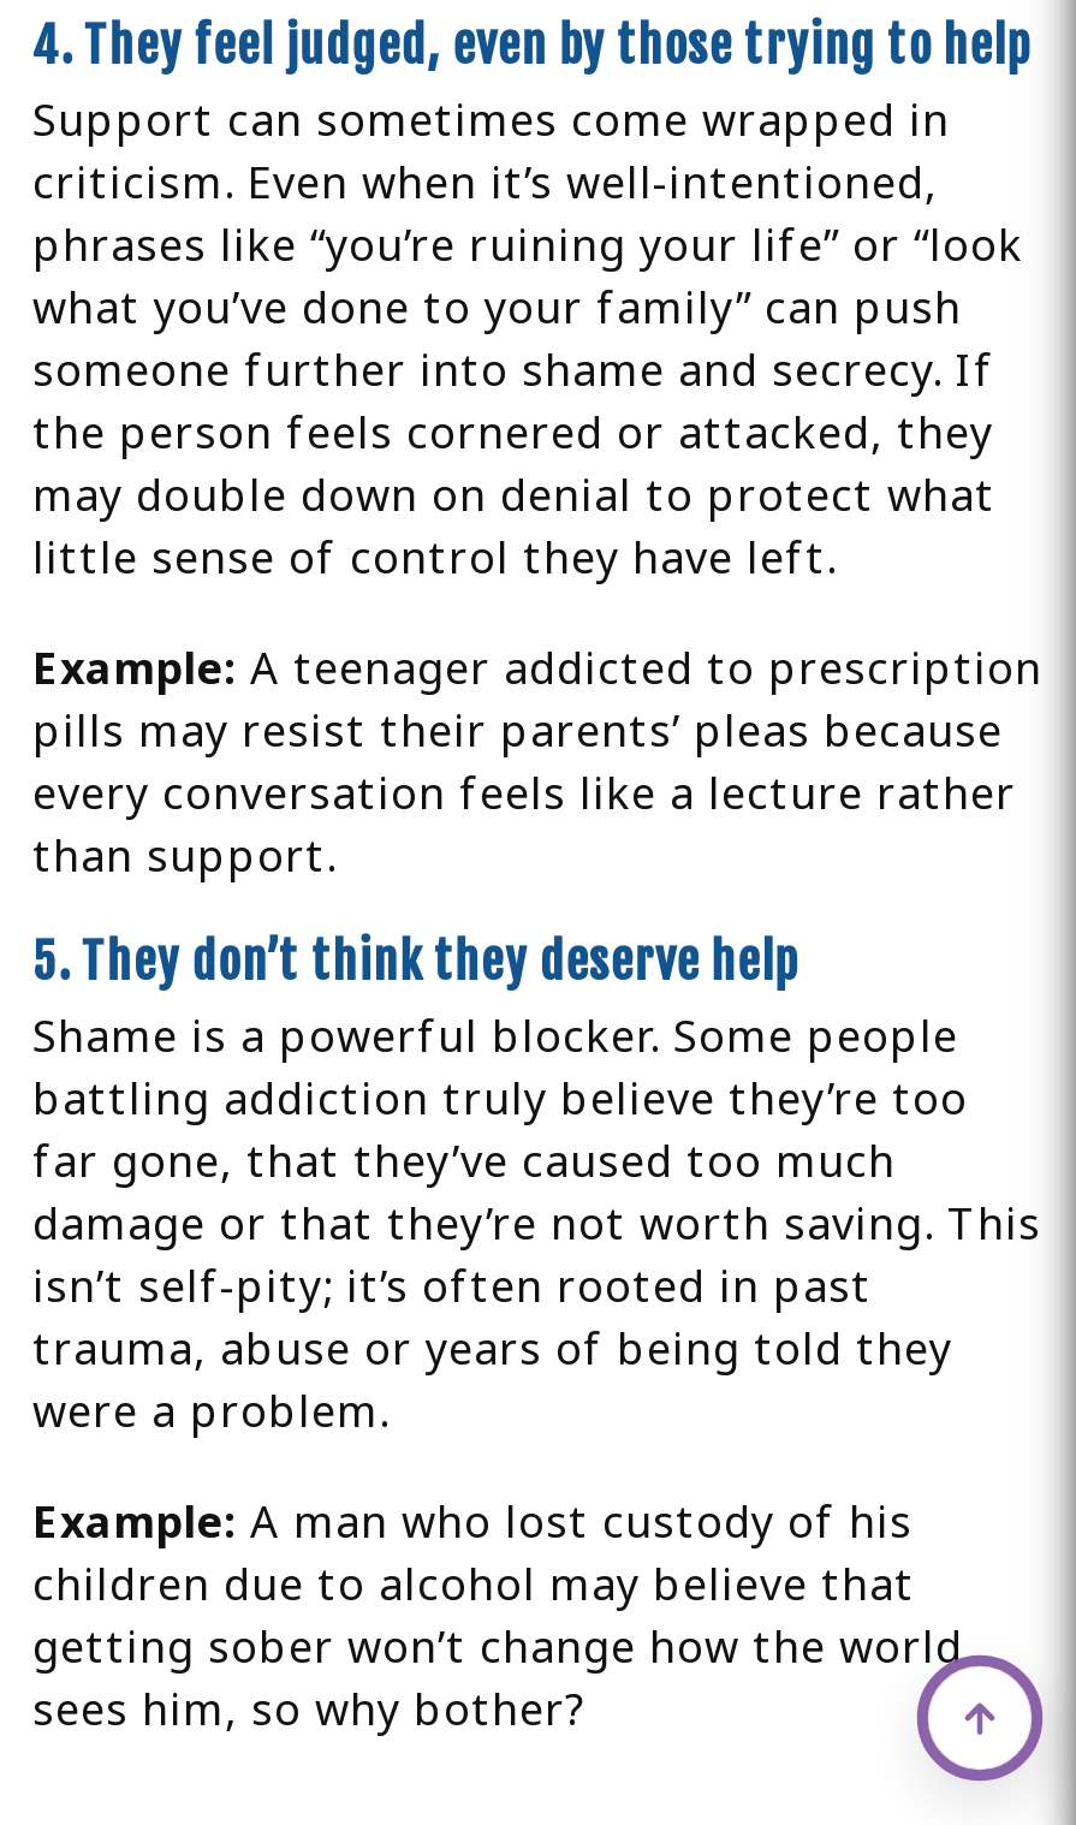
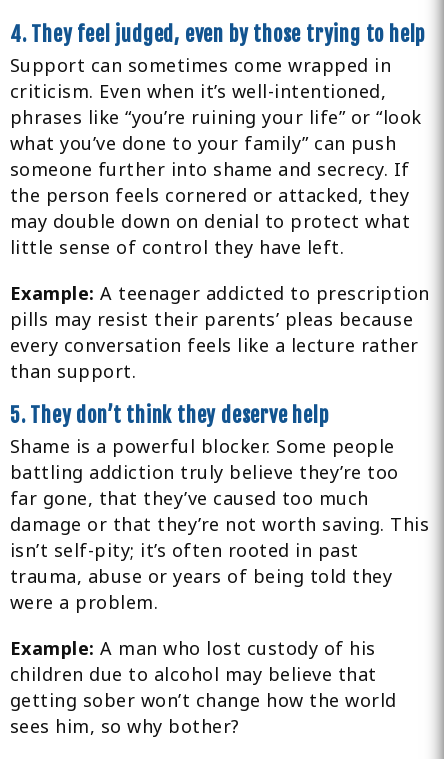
[915,1653,1045,1785] [image] -> none

